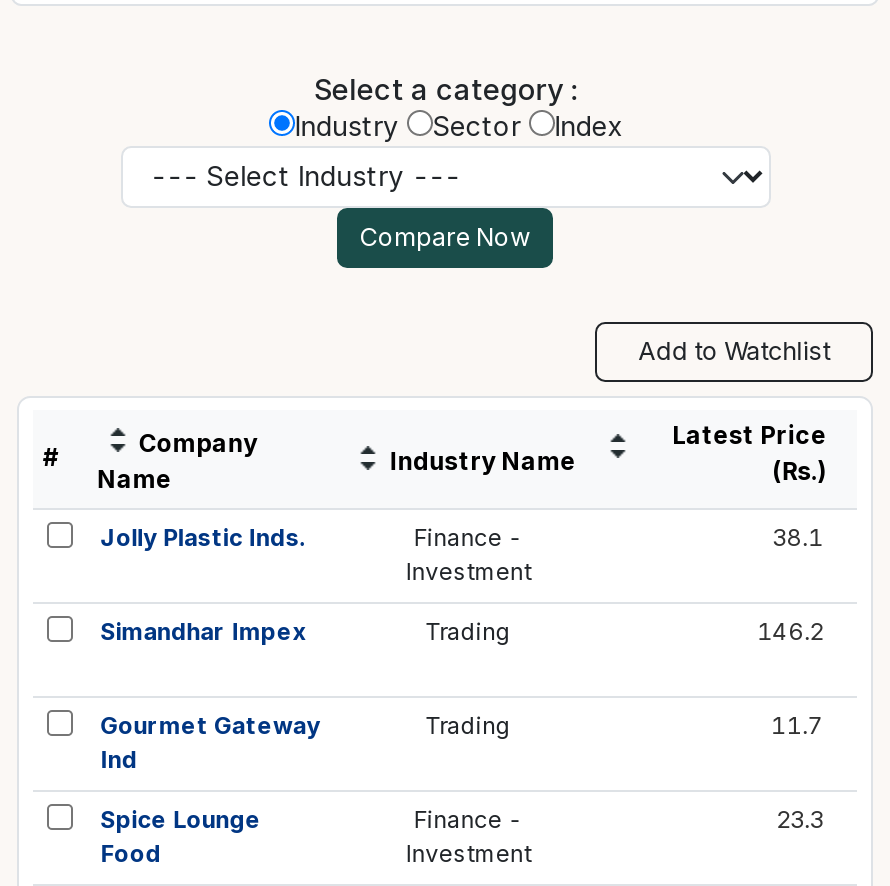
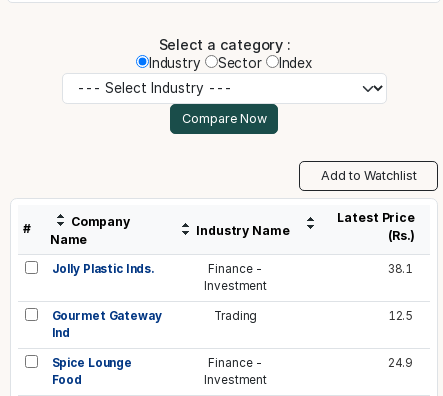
[100,619,823,647] Simandhar Impex | Trading | 146.2 -> none
[770,713,823,741] 11.7 -> [388,309,413,323] 12.5
[776,807,823,835] 23.3 -> [388,356,413,370] 24.9

